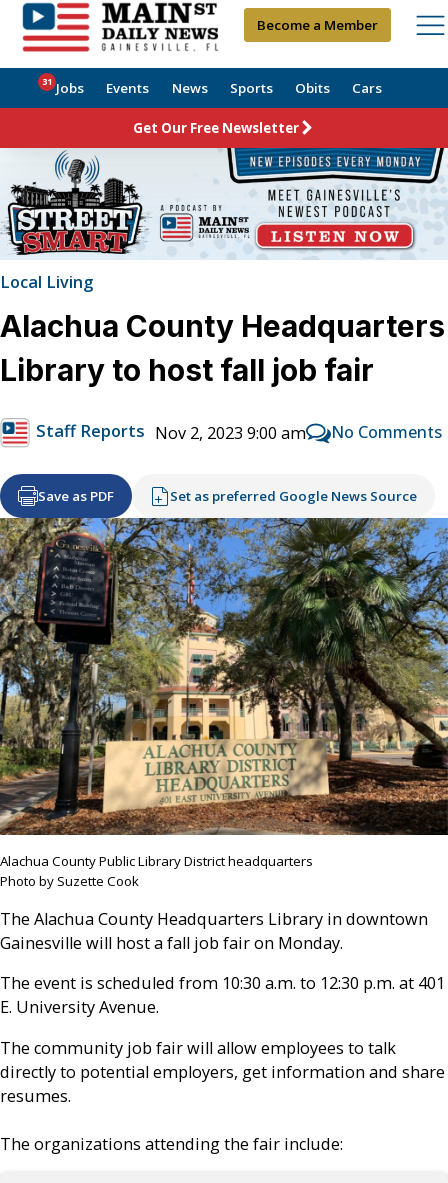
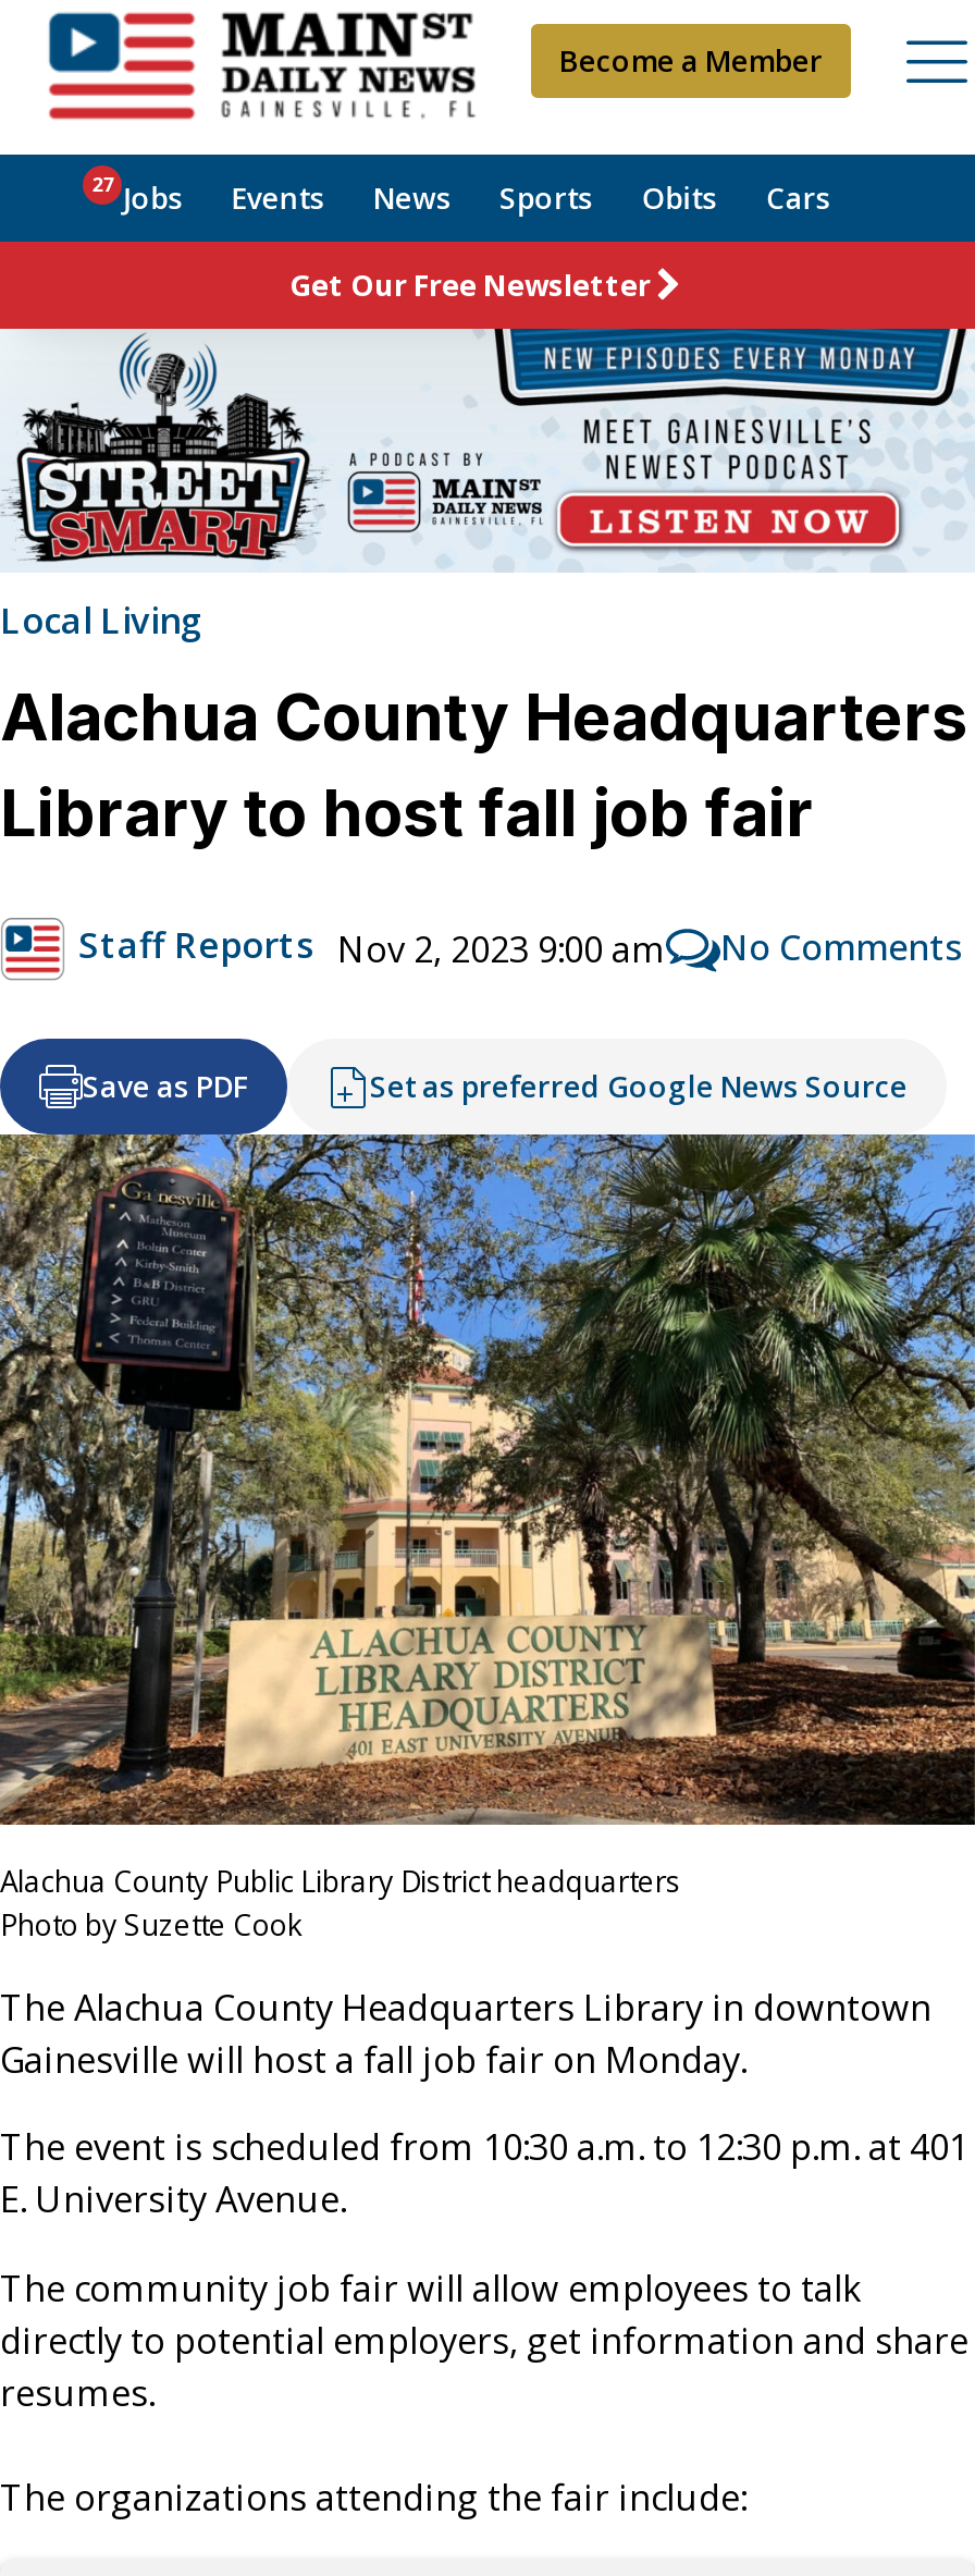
[42,75,382,97] 31 Jobs Events News Sports Obits Cars -> [92,170,831,218] 27 Jobs Events News Sports Obits Cars

